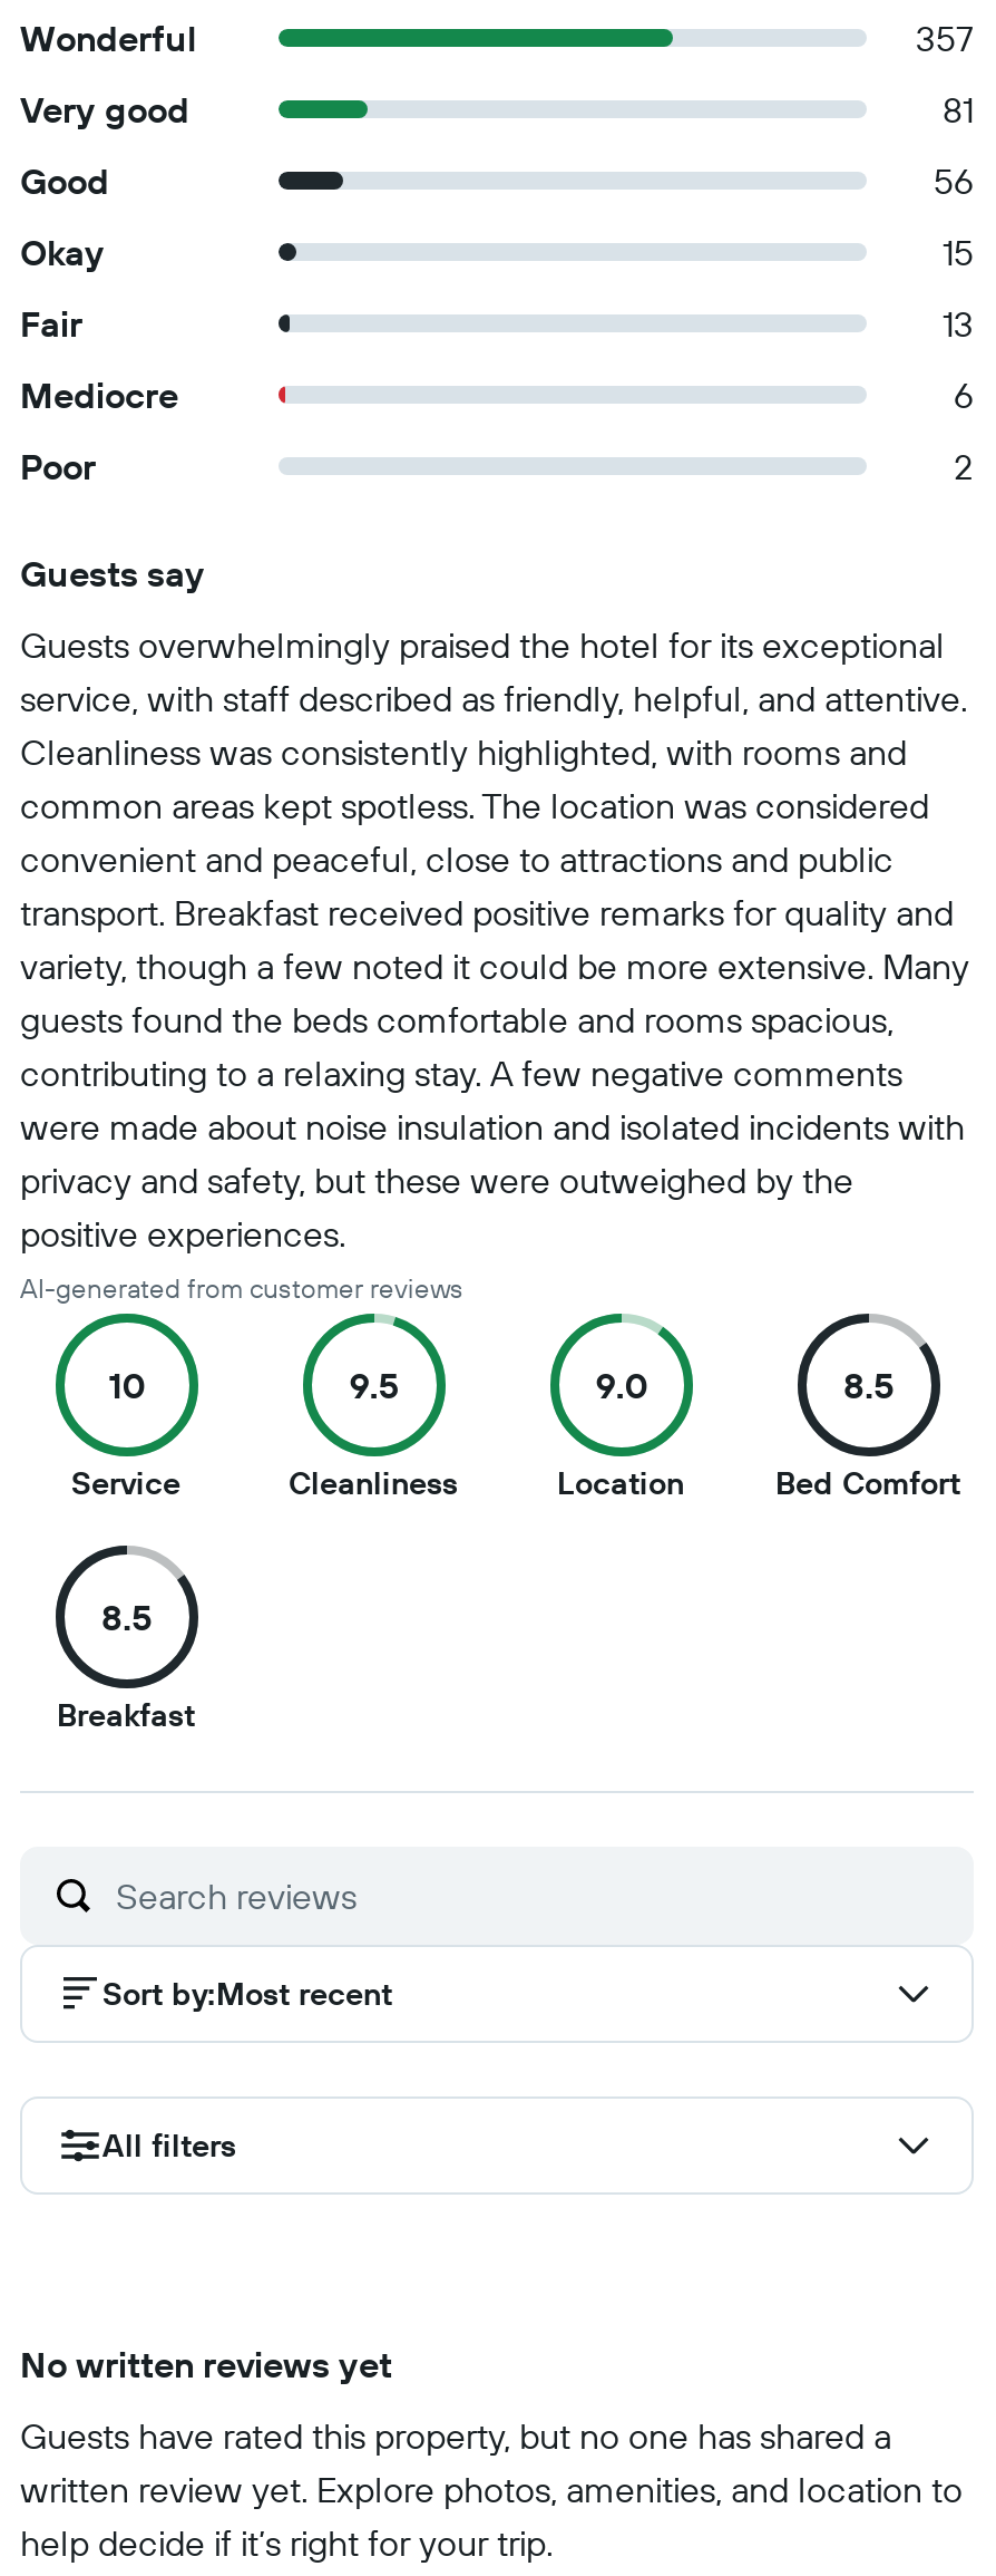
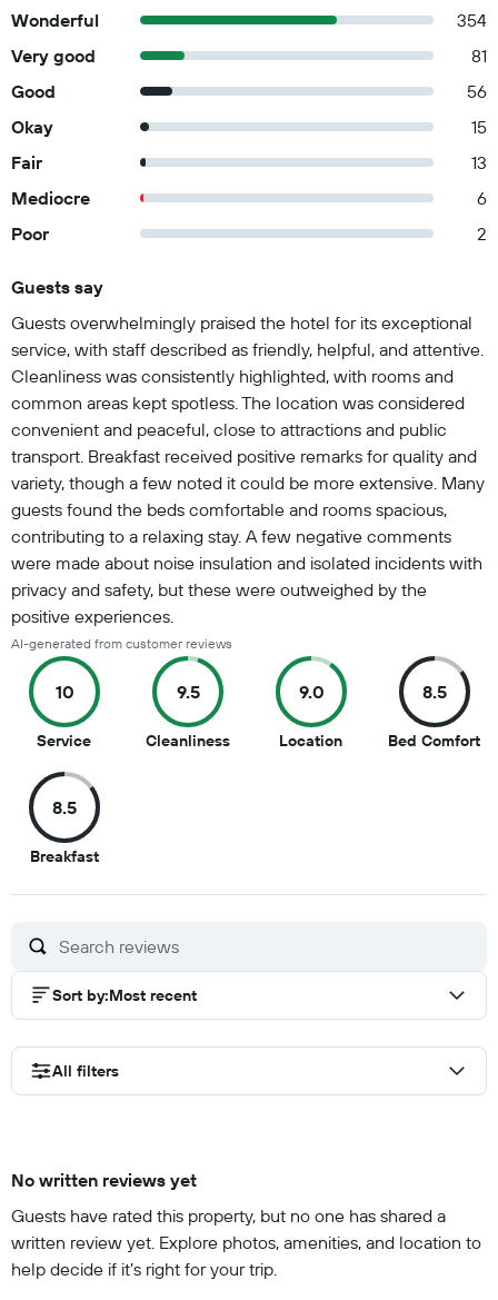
[916,16,974,60] 357 -> [457,9,487,31] 354

